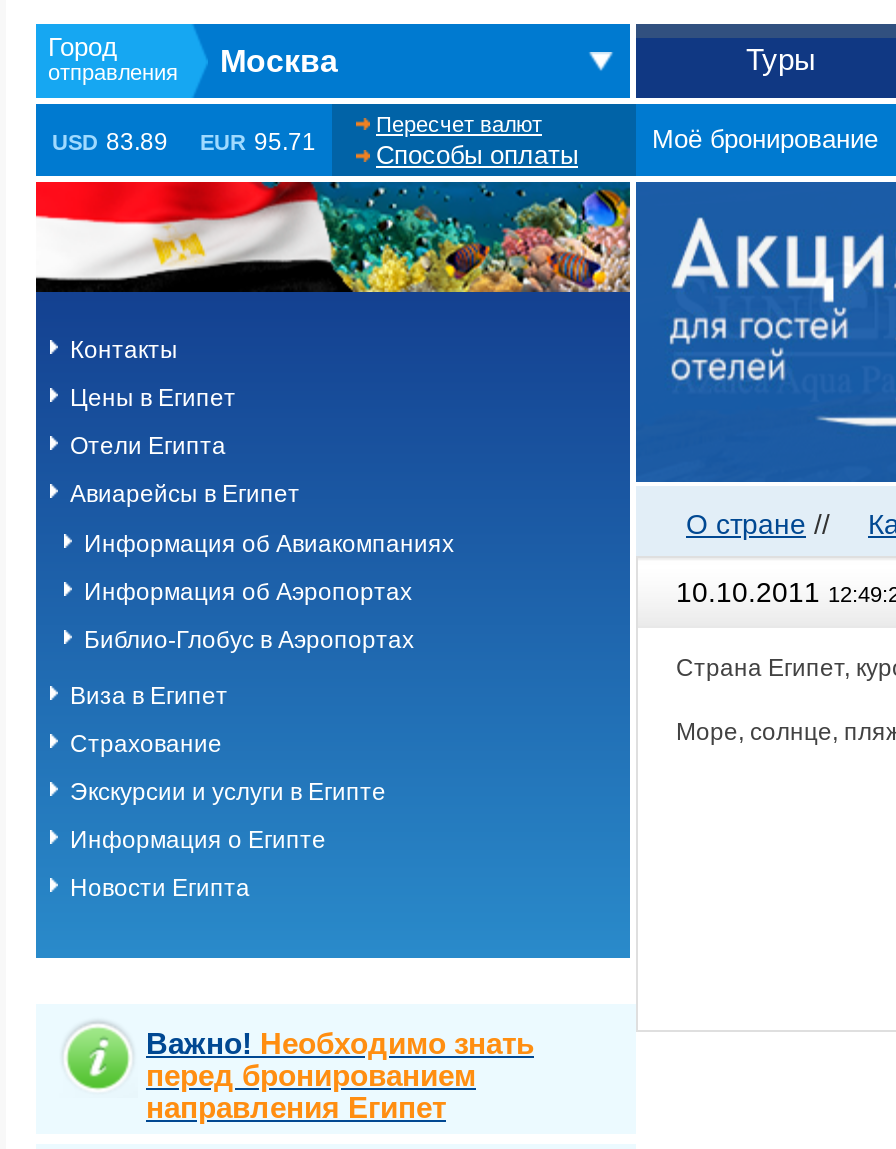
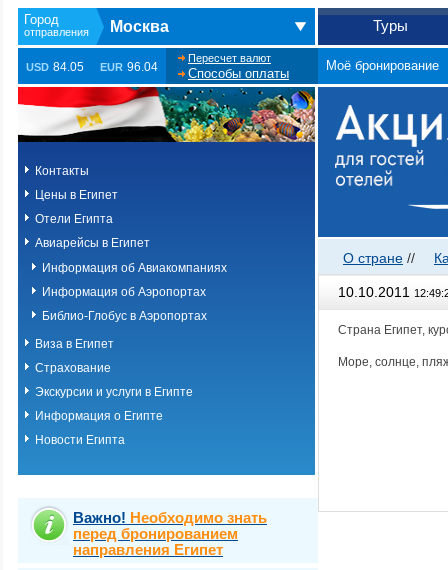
[52,128,168,156] USD 83.89 -> [26,60,84,74] USD 84.05
[200,128,316,156] EUR 95.71 -> [100,60,158,74] EUR 96.04

